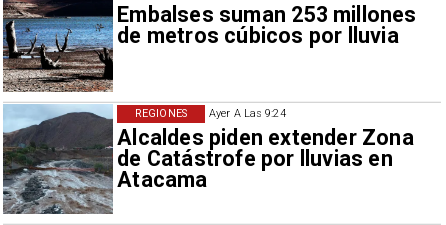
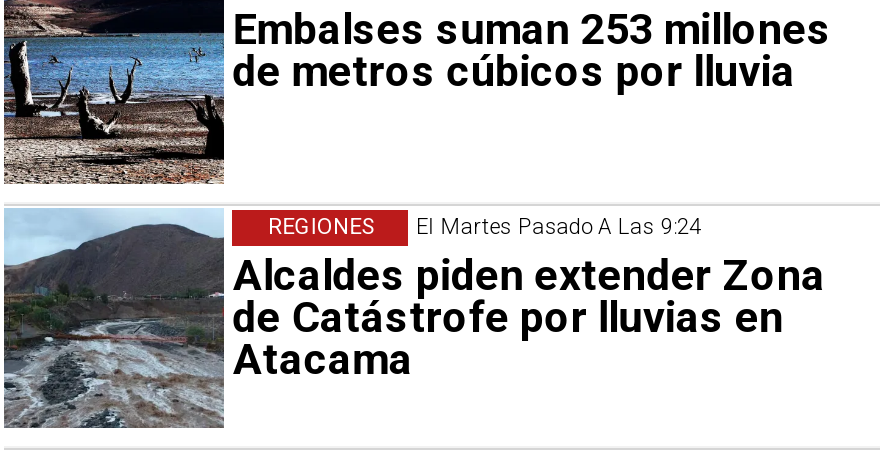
[209,107,286,120] Ayer A Las 9:24 -> [416,214,702,240] El Martes Pasado A Las 9:24

